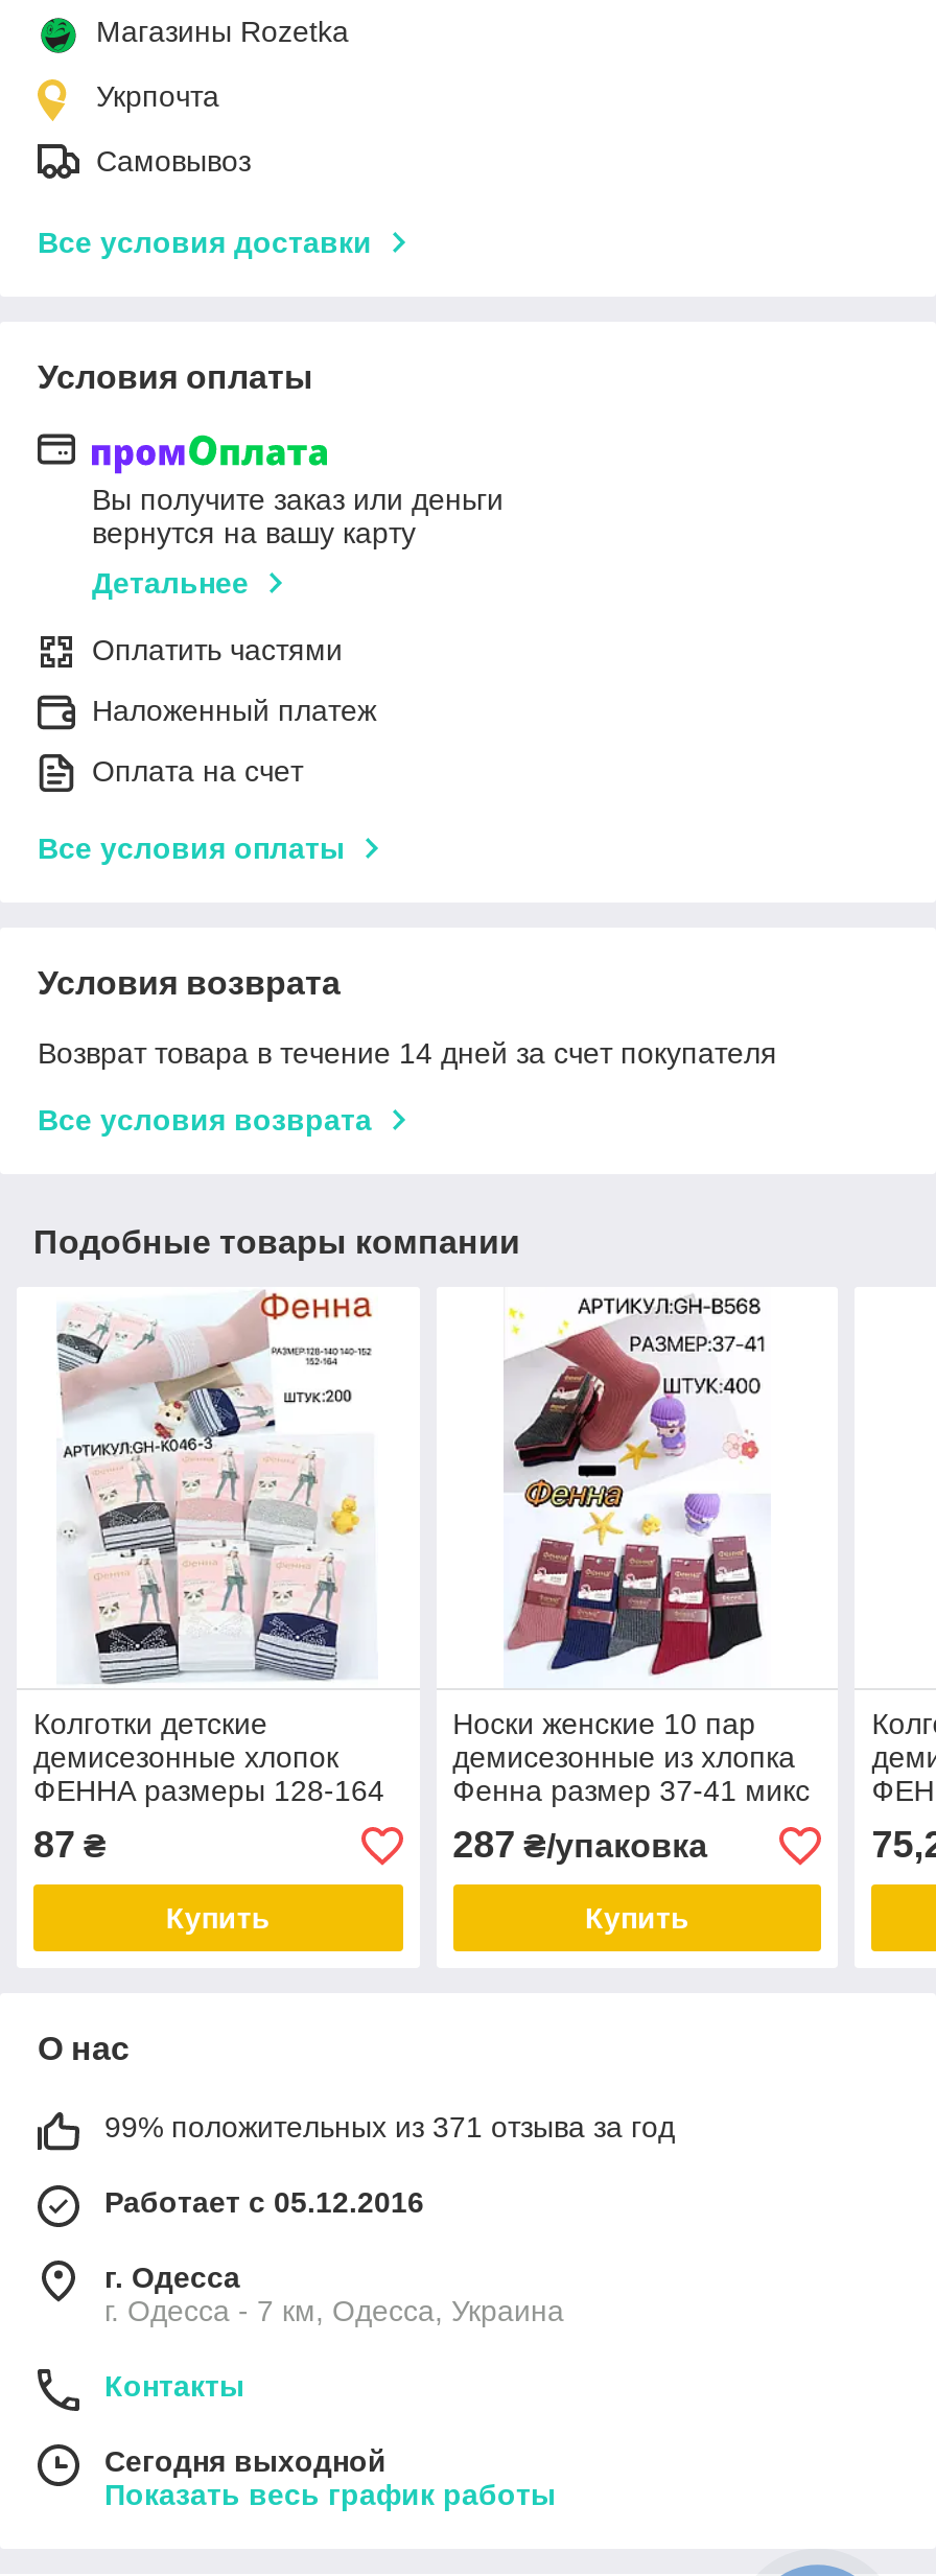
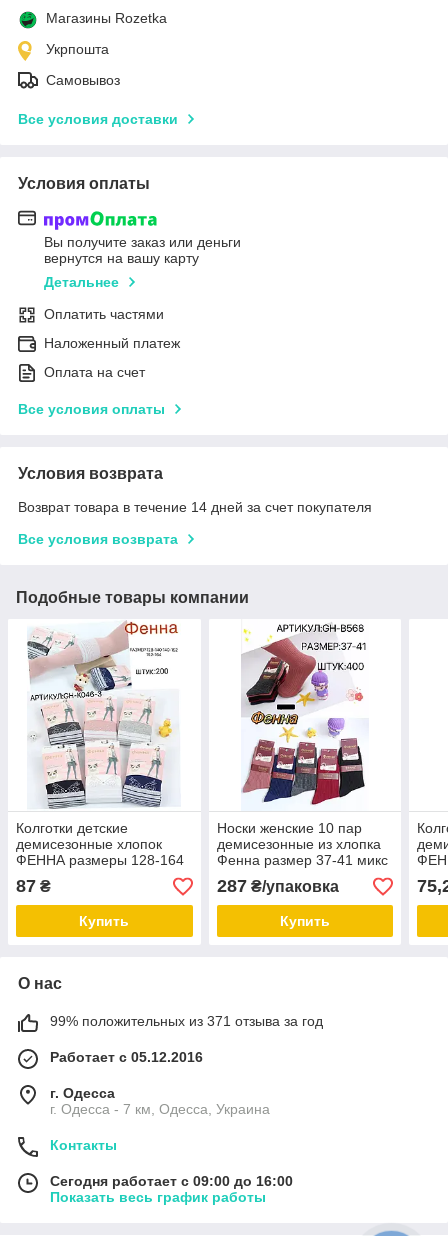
[96,80,219,113] Укрпочта -> [46,41,109,57] Укрпошта
[104,2445,387,2478] Сегодня выходной -> [50,1173,293,1189] Сегодня работает с 09:00 до 16:00

